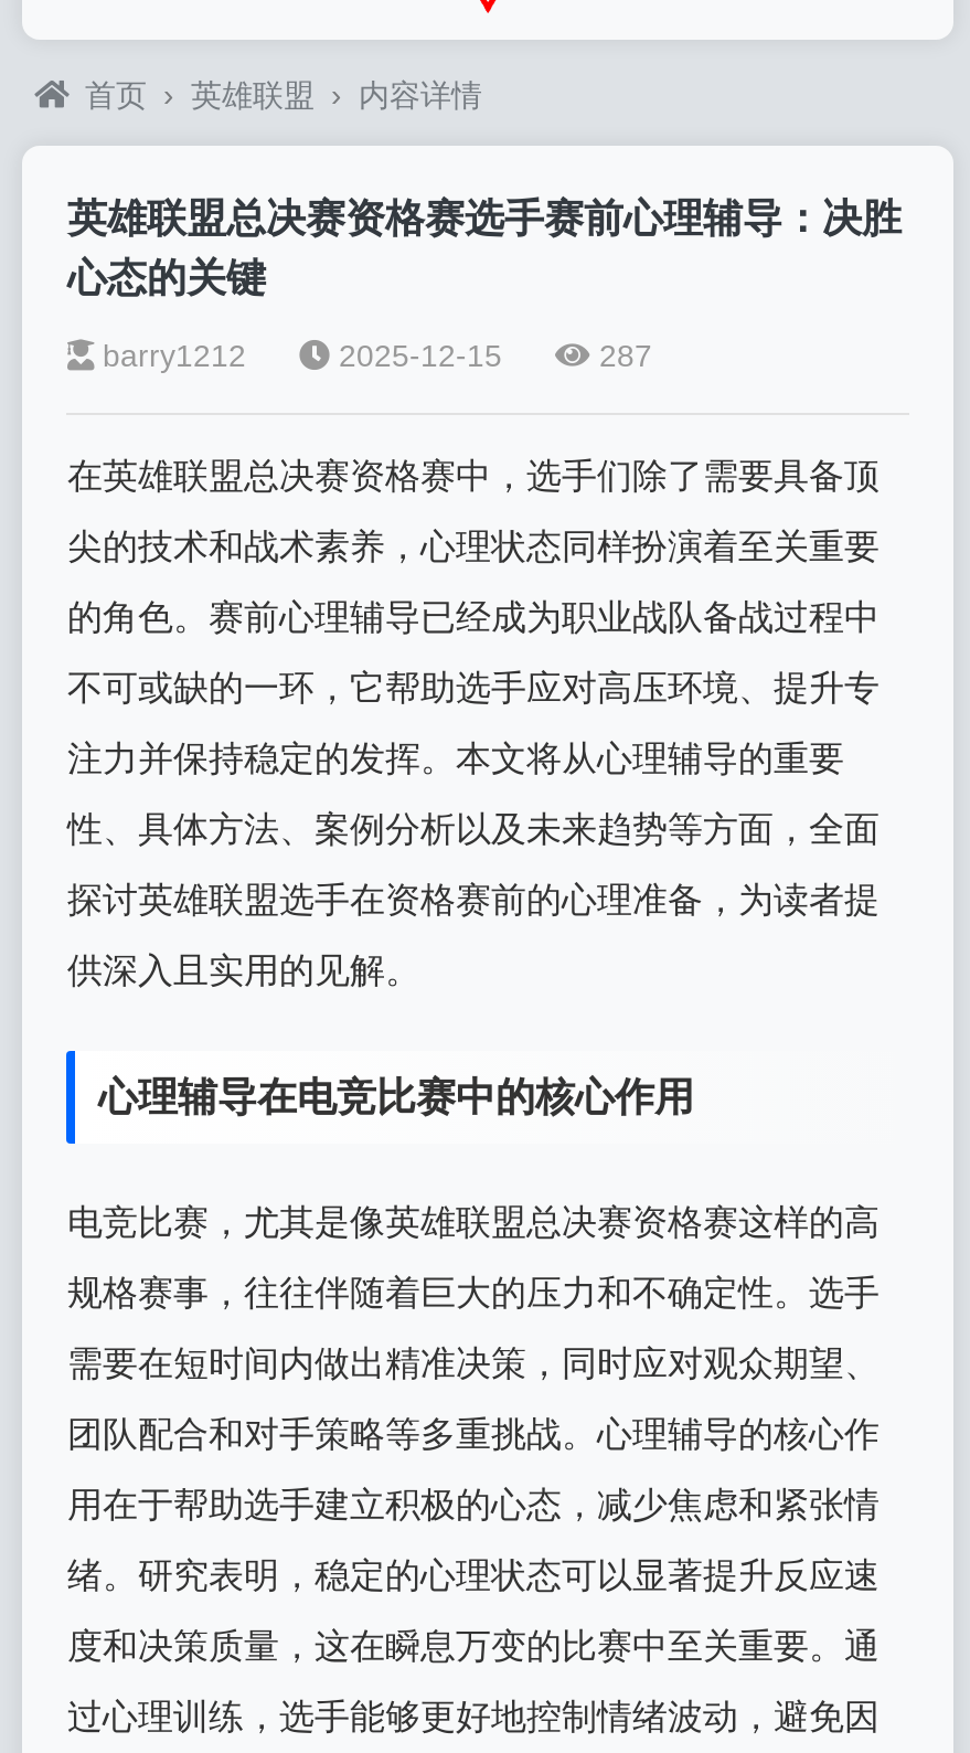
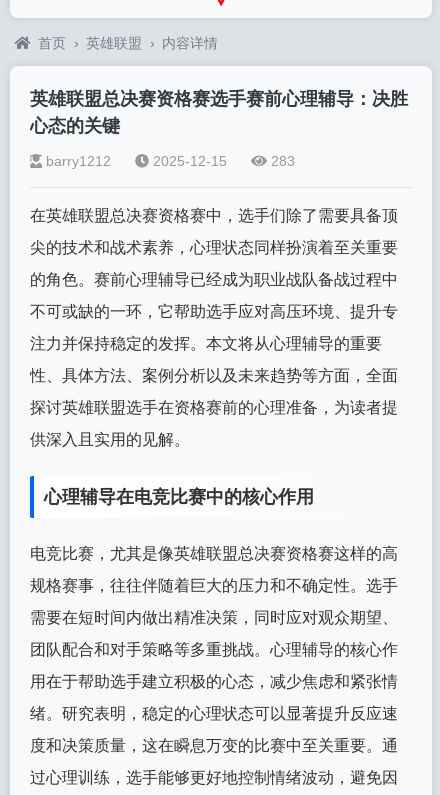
[599,338,652,373] 287 -> [271,153,295,169] 283

